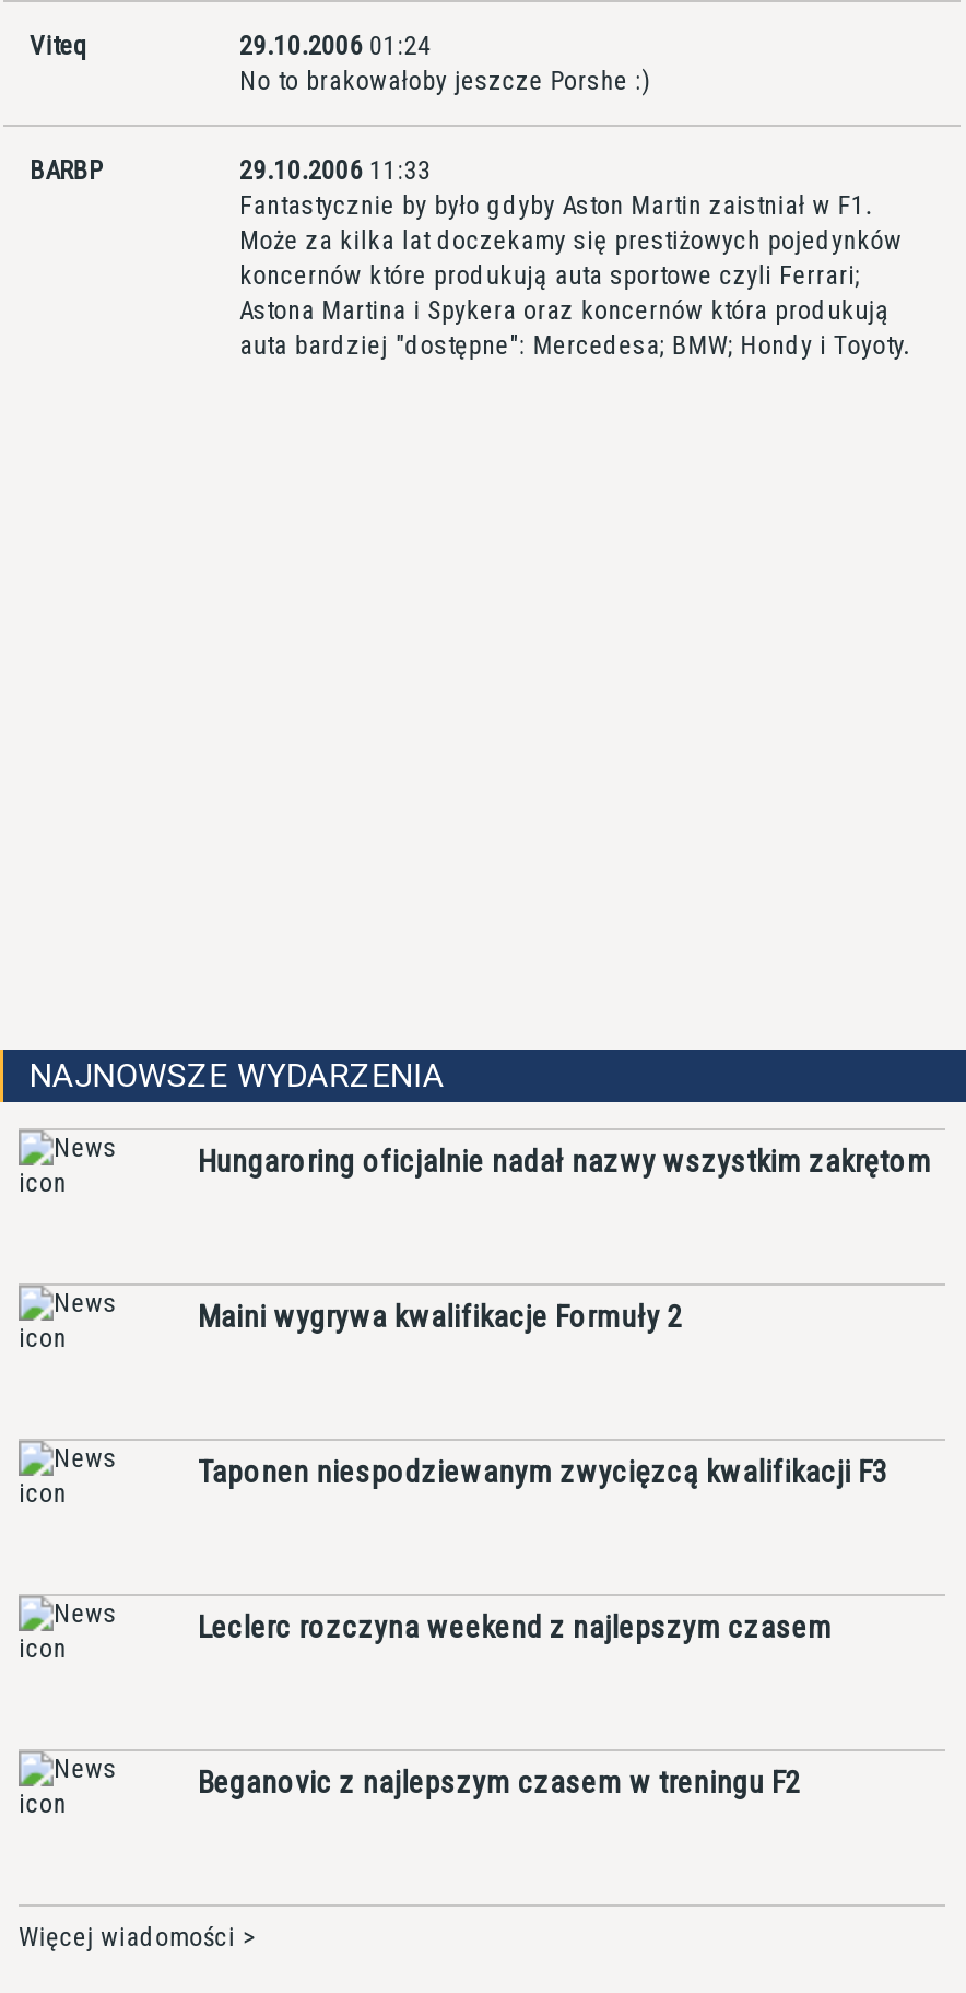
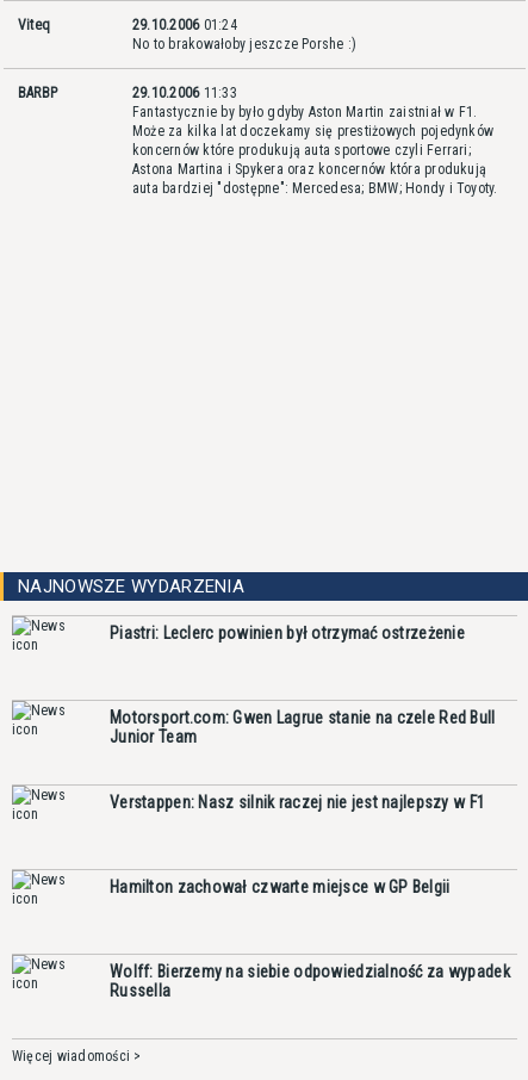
[198,1144,932,1179] Hungaroring oficjalnie nadał nazwy wszystkim zakrętom -> [110,623,465,643] Piastri: Leclerc powinien był otrzymać ostrzeżenie
[198,1299,683,1334] Maini wygrywa kwalifikacje Formuły 2 -> [110,708,495,746] Motorsport.com: Gwen Lagrue stanie na czele Red Bull | Junior Team
[198,1454,888,1489] Taponen niespodziewanym zwycięzcą kwalifikacji F3 -> [110,793,485,812] Verstappen: Nasz silnik raczej nie jest najlepszy w F1
[198,1609,832,1644] Leclerc rozczyna weekend z najlepszym czasem -> [110,877,450,896] Hamilton zachował czwarte miejsce w GP Belgii
[198,1765,801,1799] Beganovic z najlepszym czasem w treningu F2 -> [110,962,510,1000] Wolff: Bierzemy na siebie odpowiedzialność za wypadek | Russella

